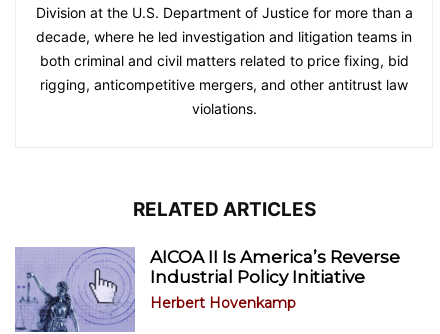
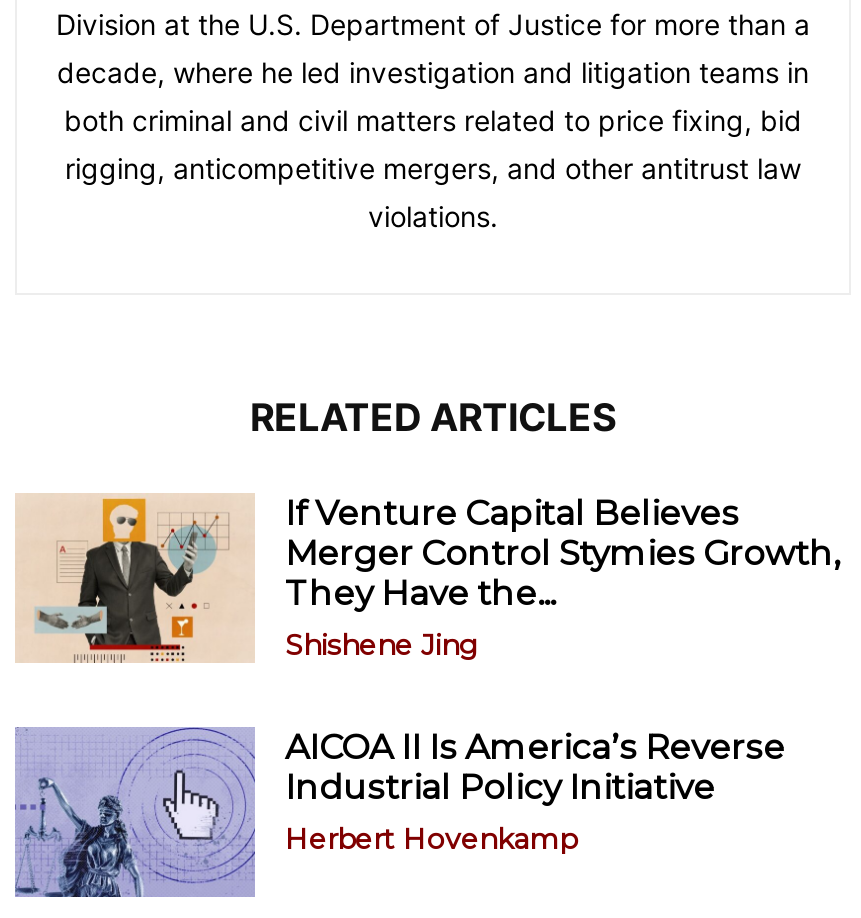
none -> [15,492,841,664] [image] | If Venture Capital Believes | Merger Control Stymies Growth, | They Have the... | Shishene Jing

